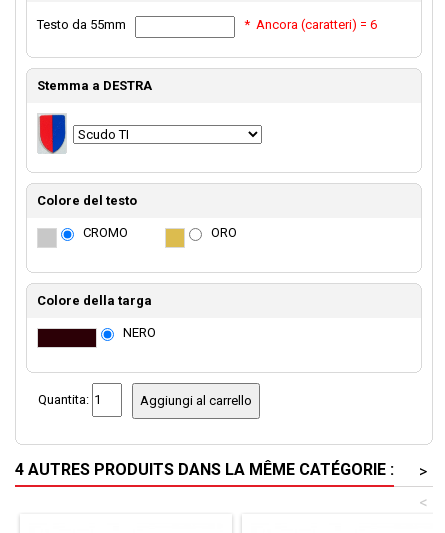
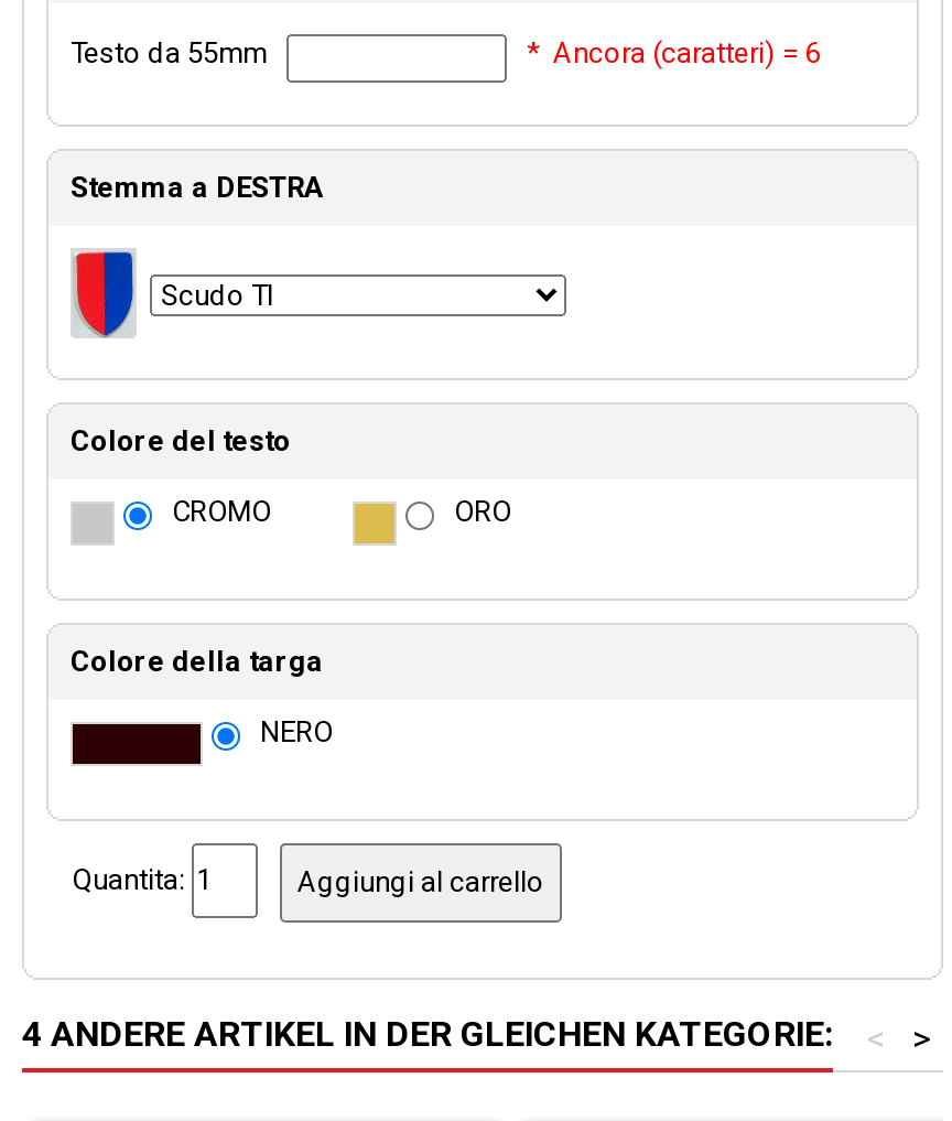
[15,460,394,479] 4 AUTRES PRODUITS DANS LA MÊME CATÉGORIE : -> [22,1014,833,1056] 4 ANDERE ARTIKEL IN DER GLEICHEN KATEGORIE:

